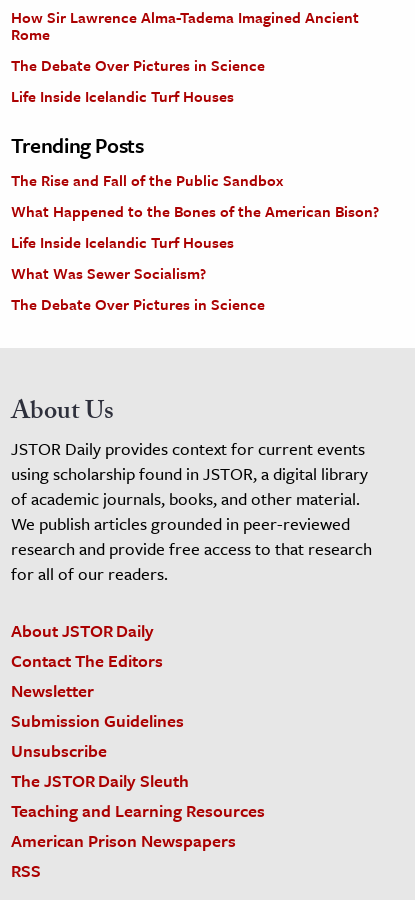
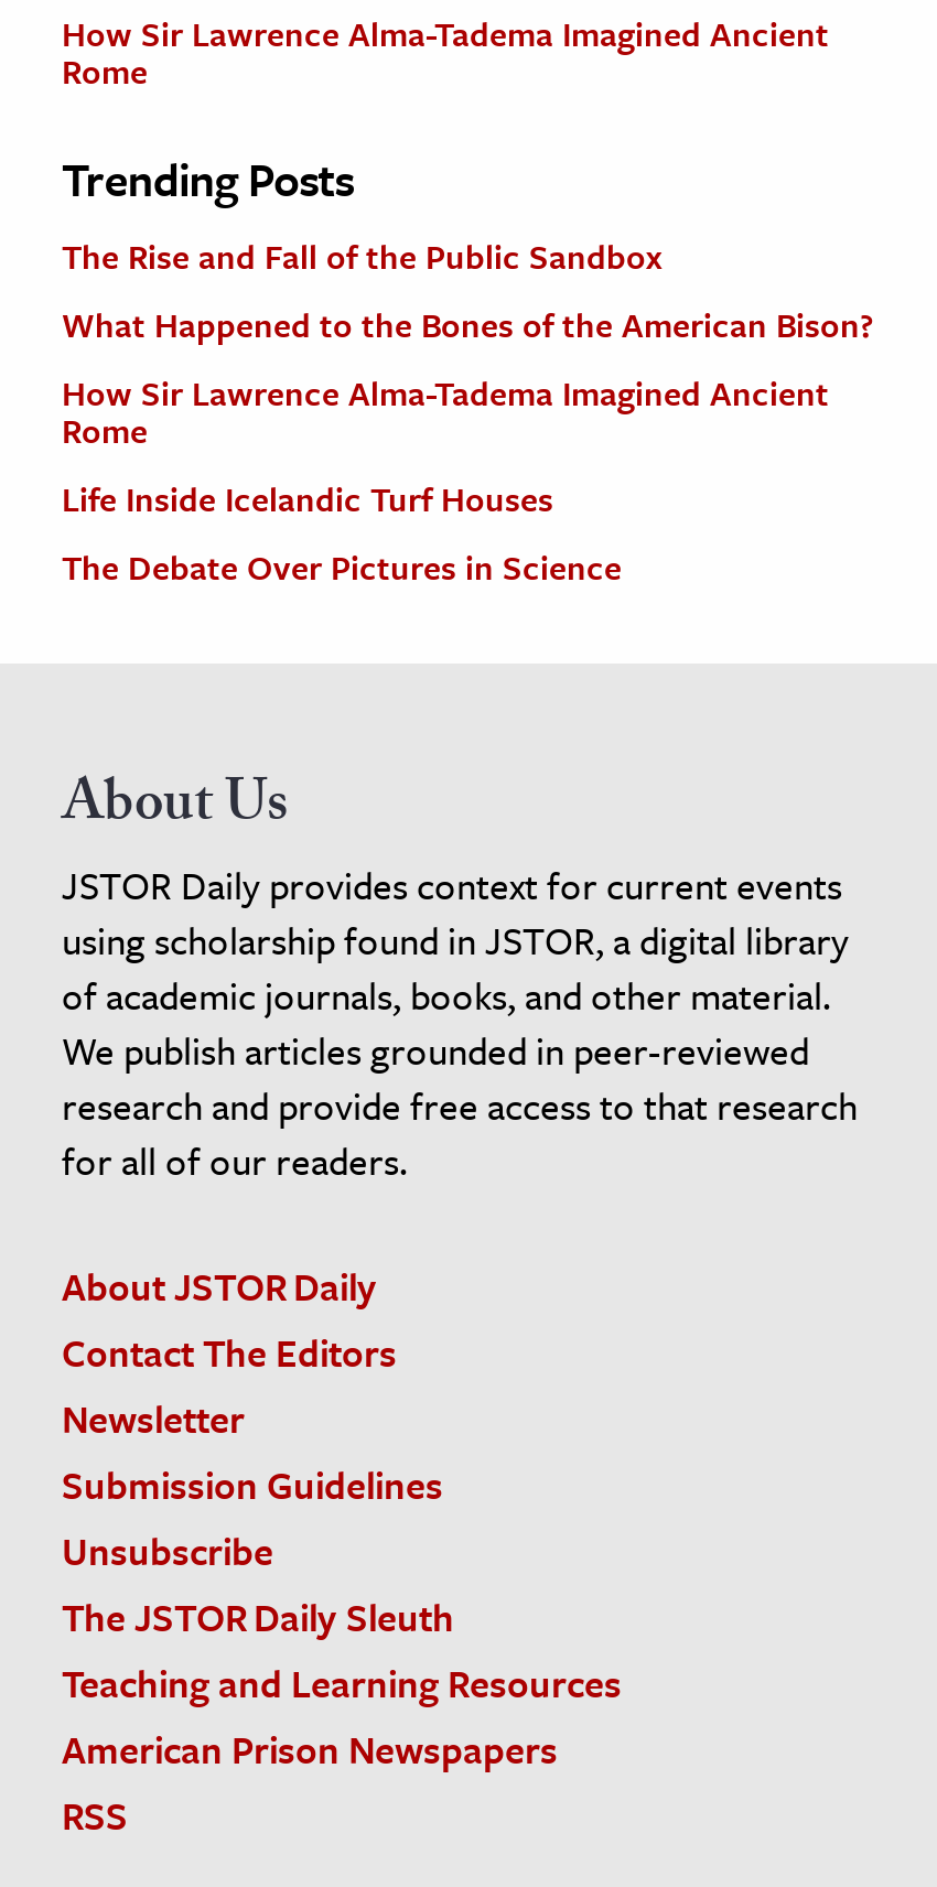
[11,54,265,107] The Debate Over Pictures in Science | Life Inside Icelandic Turf Houses -> none
moved [11,130,379,222] -> [62,147,873,349]: Trending Posts | The Rise and Fall of the Public Sandbox | What Happened to the Bones of the American Bison?
none -> [62,369,829,455] How Sir Lawrence Alma-Tadema Imagined Ancient | Rome
[11,262,206,284] What Was Sewer Socialism? -> none

